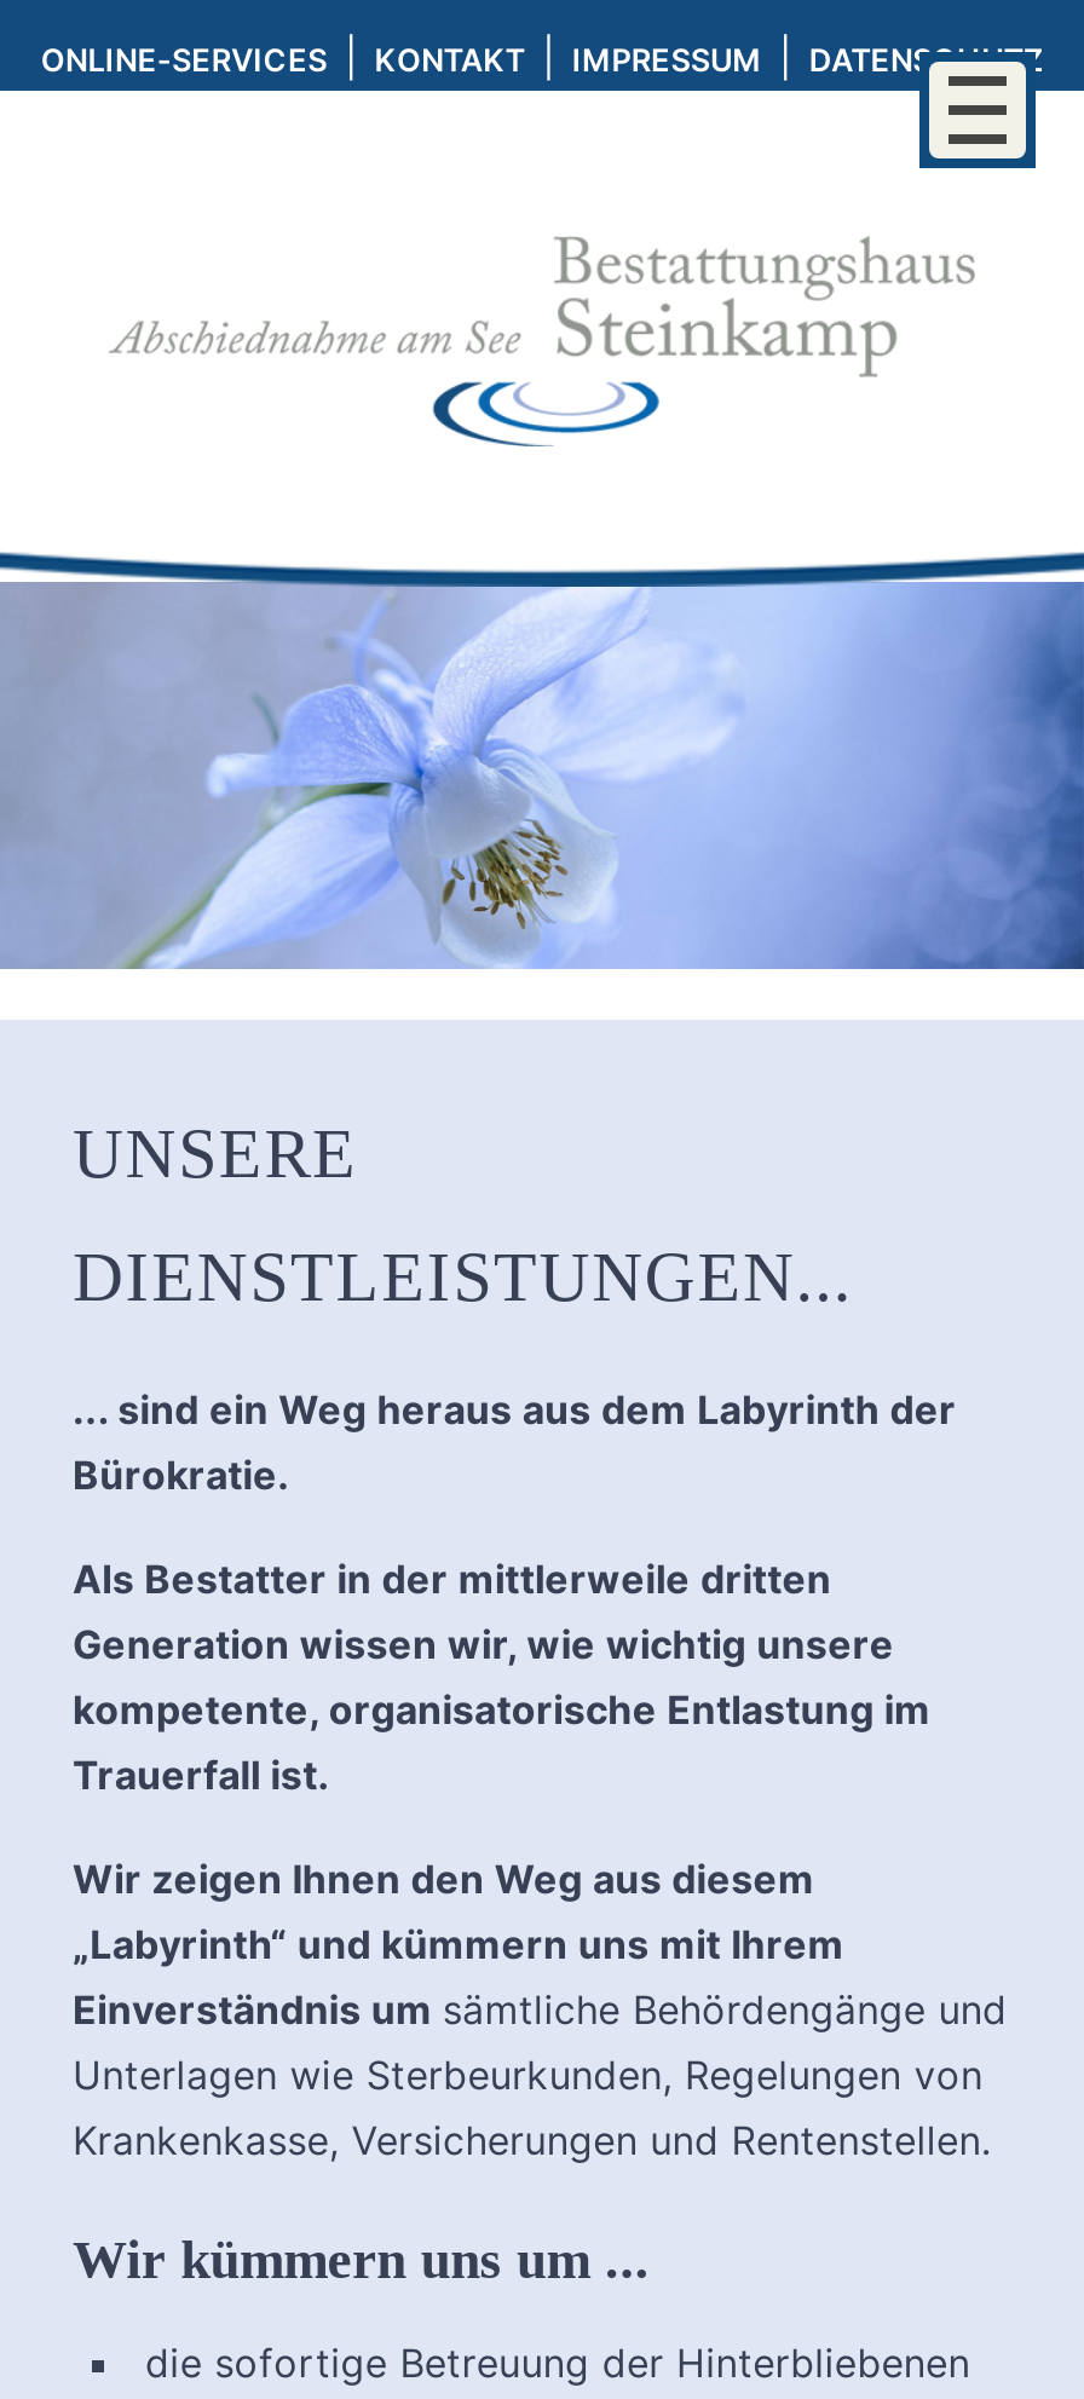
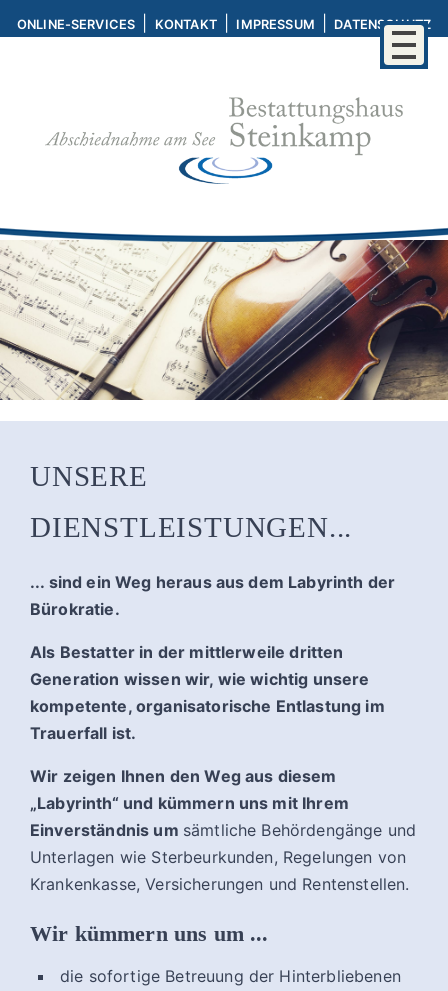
[7,579,1077,971] [image] -> [3,239,445,401] [image]

